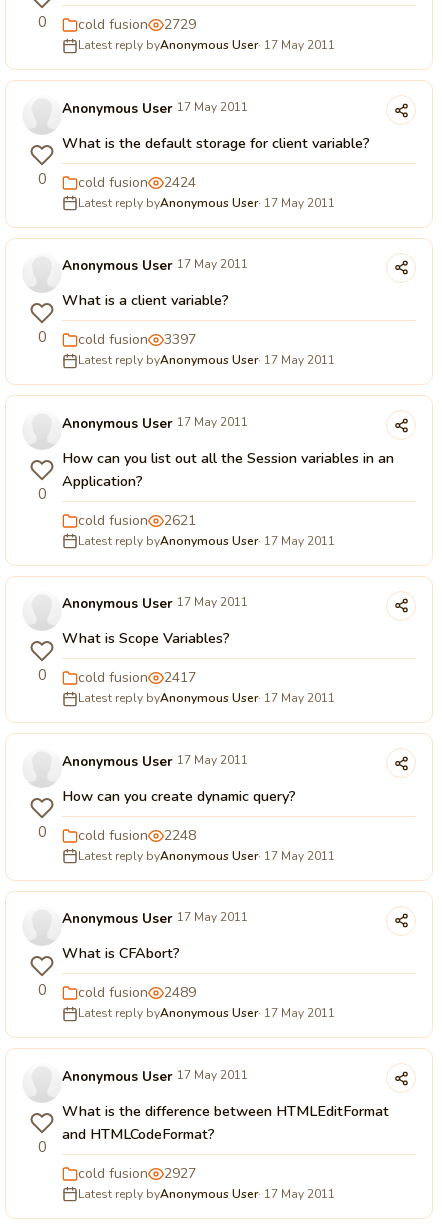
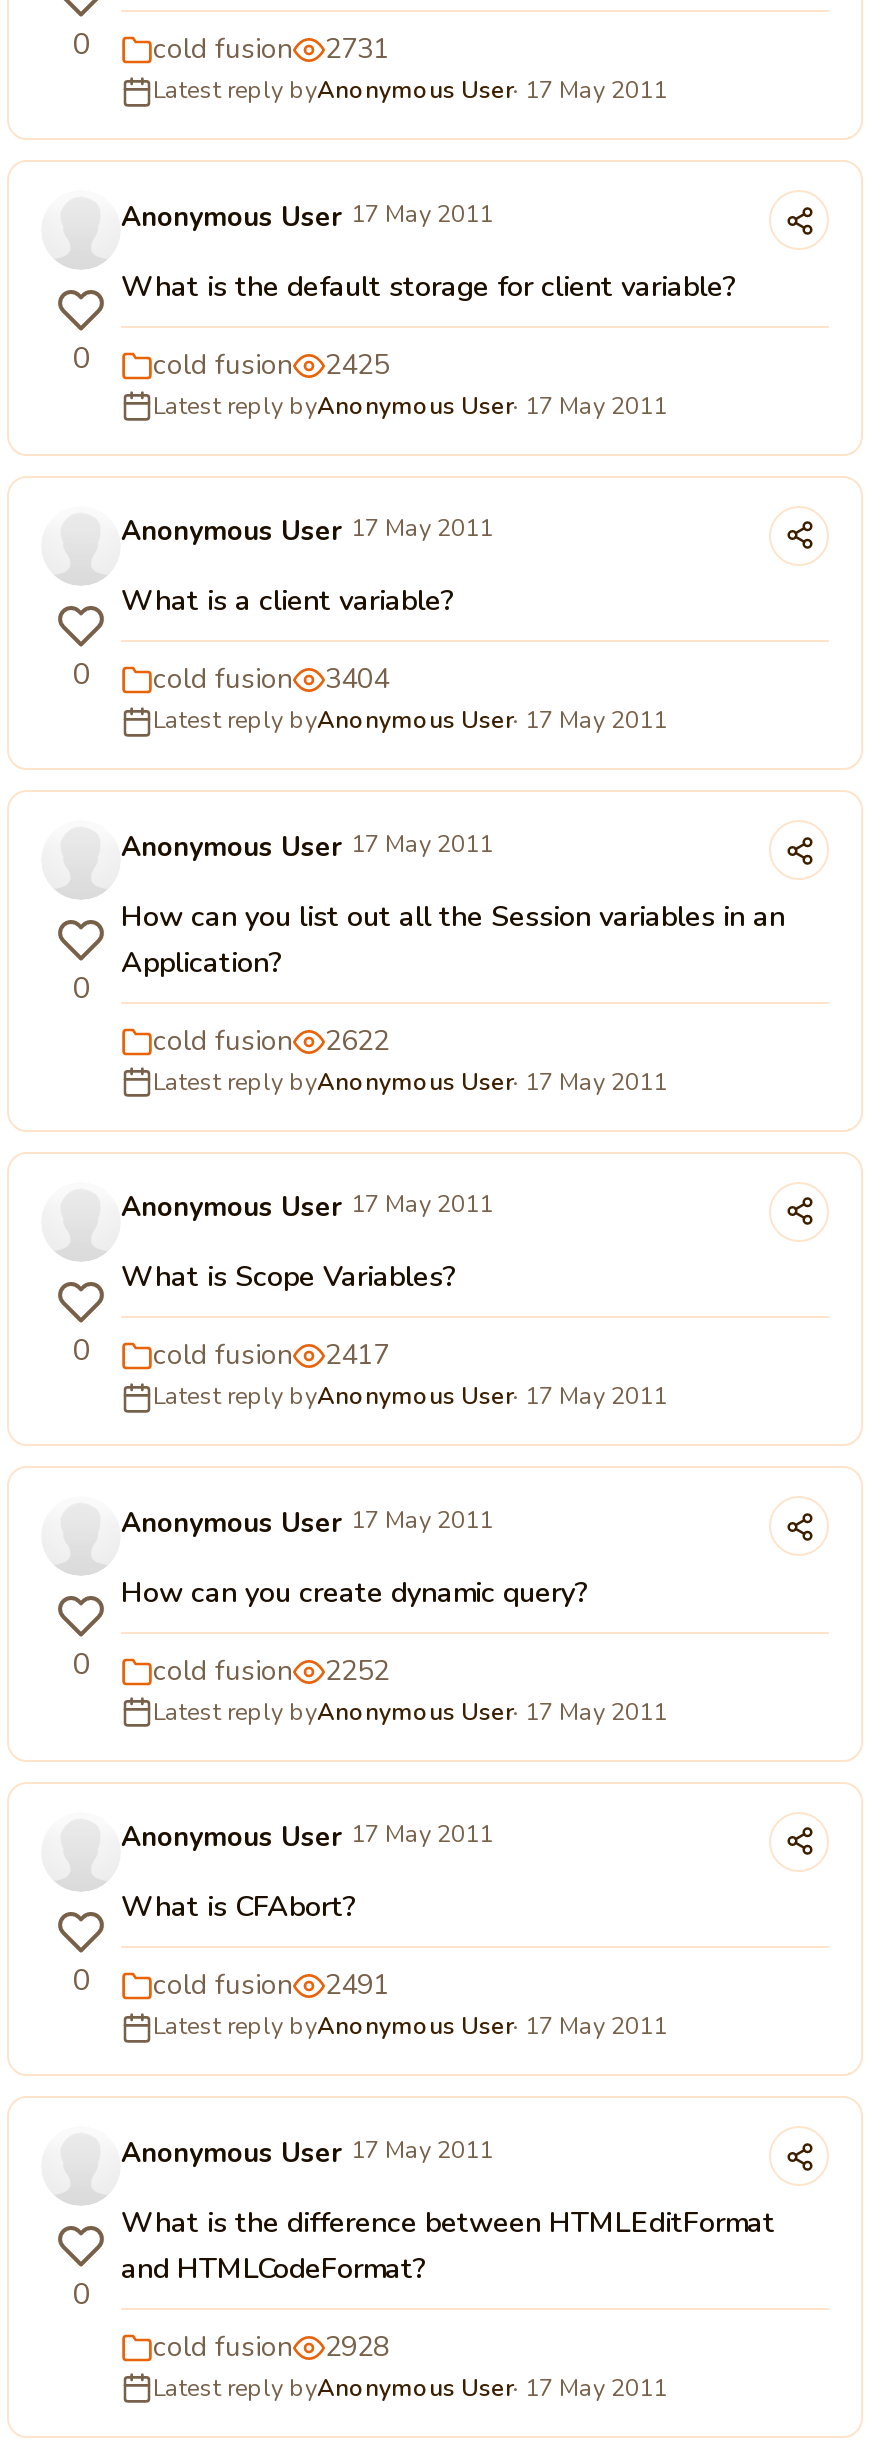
[37,11,196,34] 0 cold fusion 2729 -> [72,23,389,68] 0 cold fusion 2731
[37,169,196,191] 0 cold fusion 2424 -> [72,338,389,383] 0 cold fusion 2425
[37,326,196,349] 0 cold fusion 3397 -> [72,653,389,698] 0 cold fusion 3404
[78,510,196,529] cold fusion 2621 -> [153,1021,389,1059] cold fusion 2622
[37,822,196,844] 0 cold fusion 2248 -> [72,1644,389,1689] 0 cold fusion 2252
[37,979,196,1002] 0 cold fusion 2489 -> [72,1959,389,2004] 0 cold fusion 2491
[78,1163,196,1182] cold fusion 2927 -> [153,2327,389,2365] cold fusion 2928

